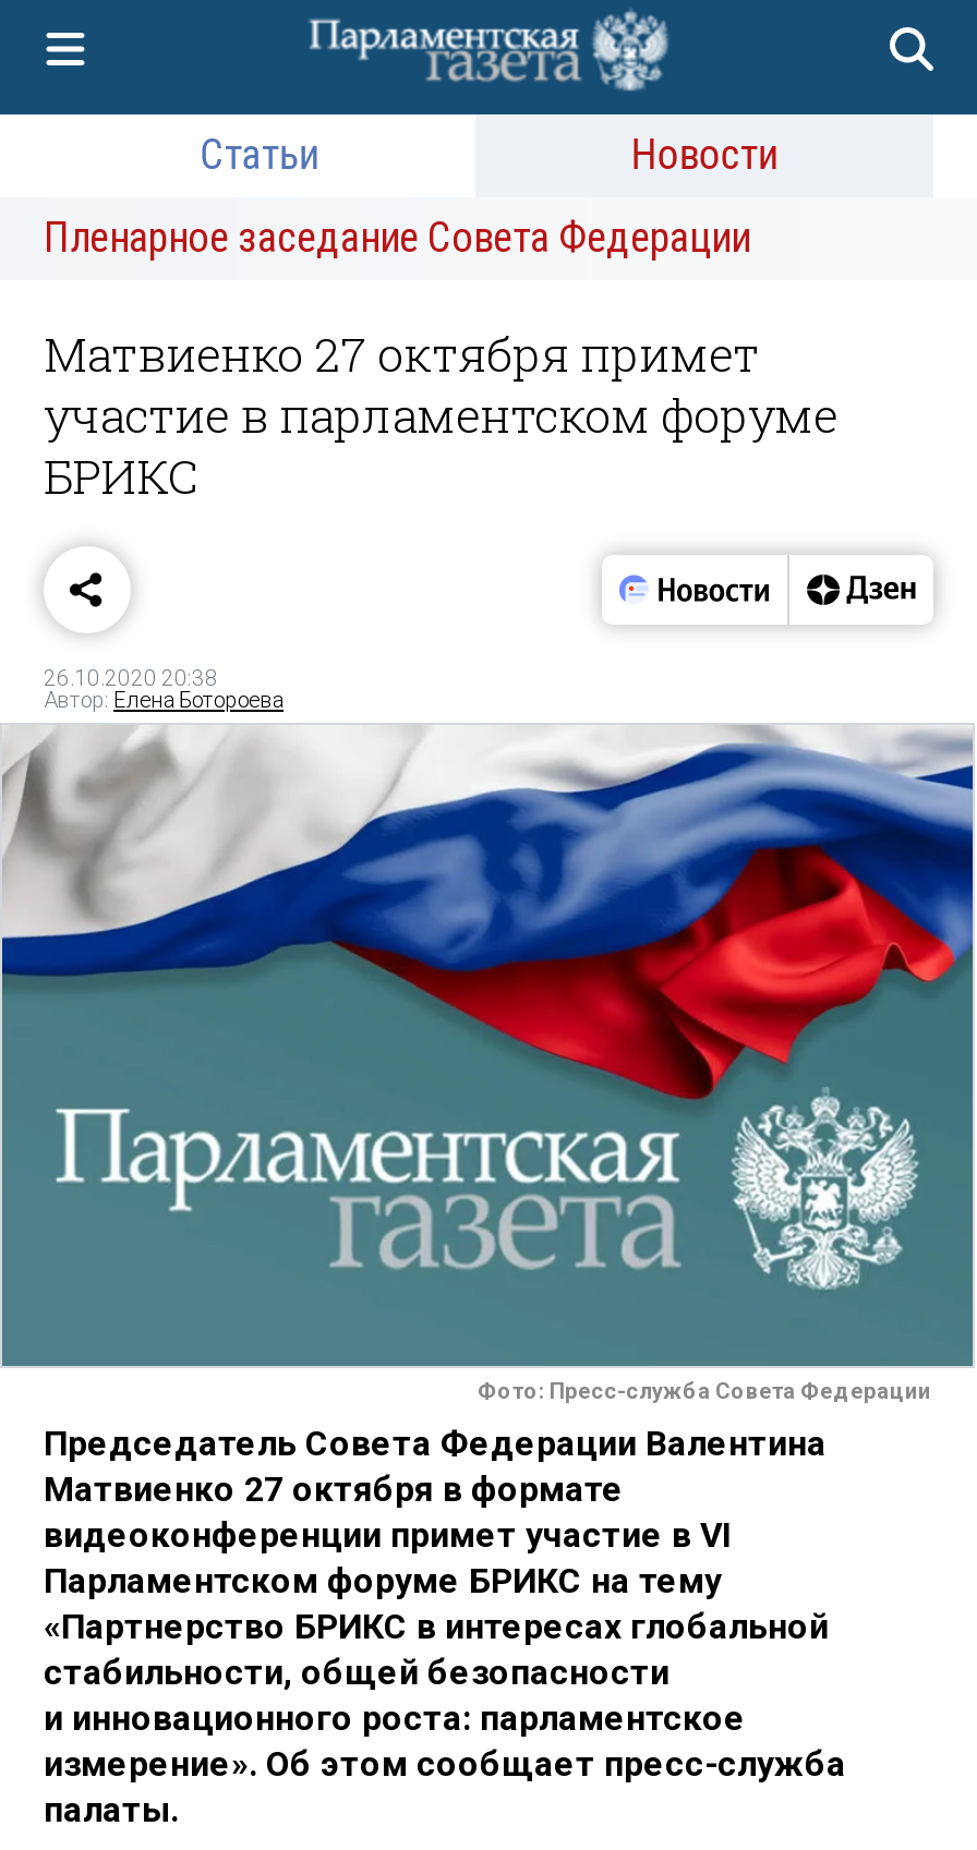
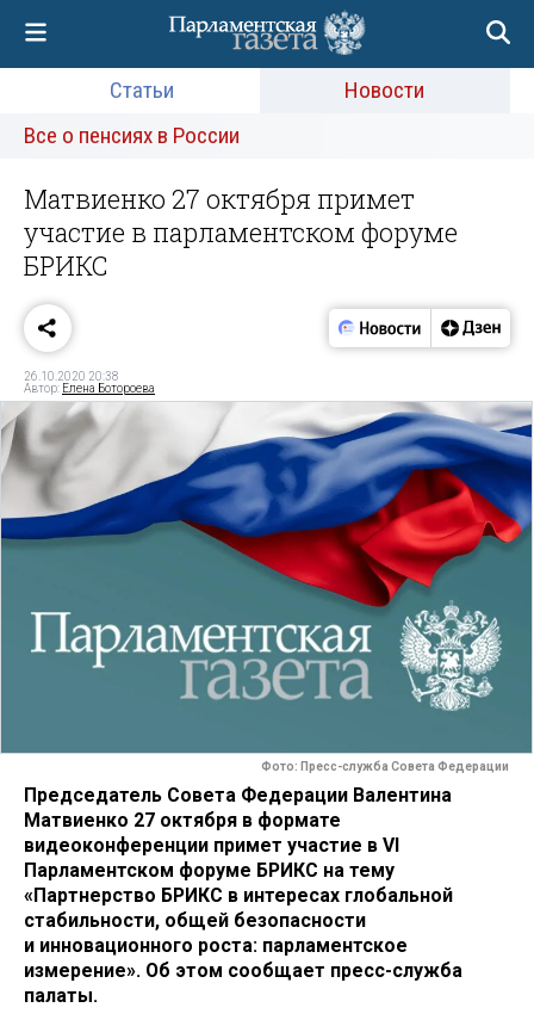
[44,213,750,263] Пленарное заседание Совета Федерации -> [24,122,240,149] Все о пенсиях в России

